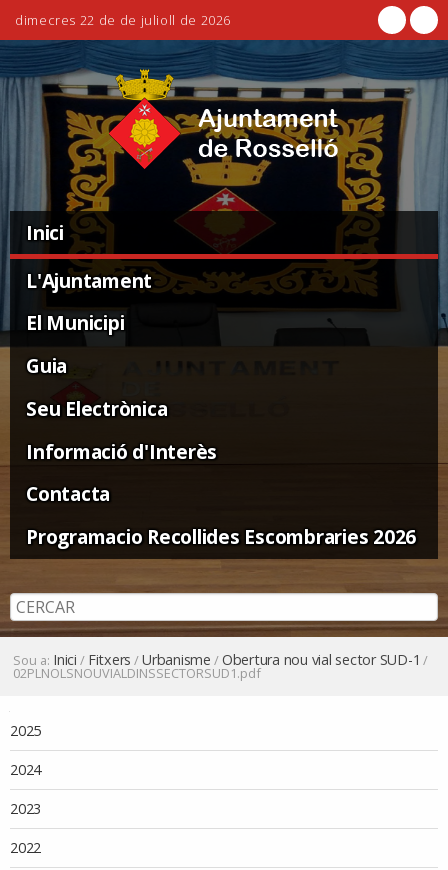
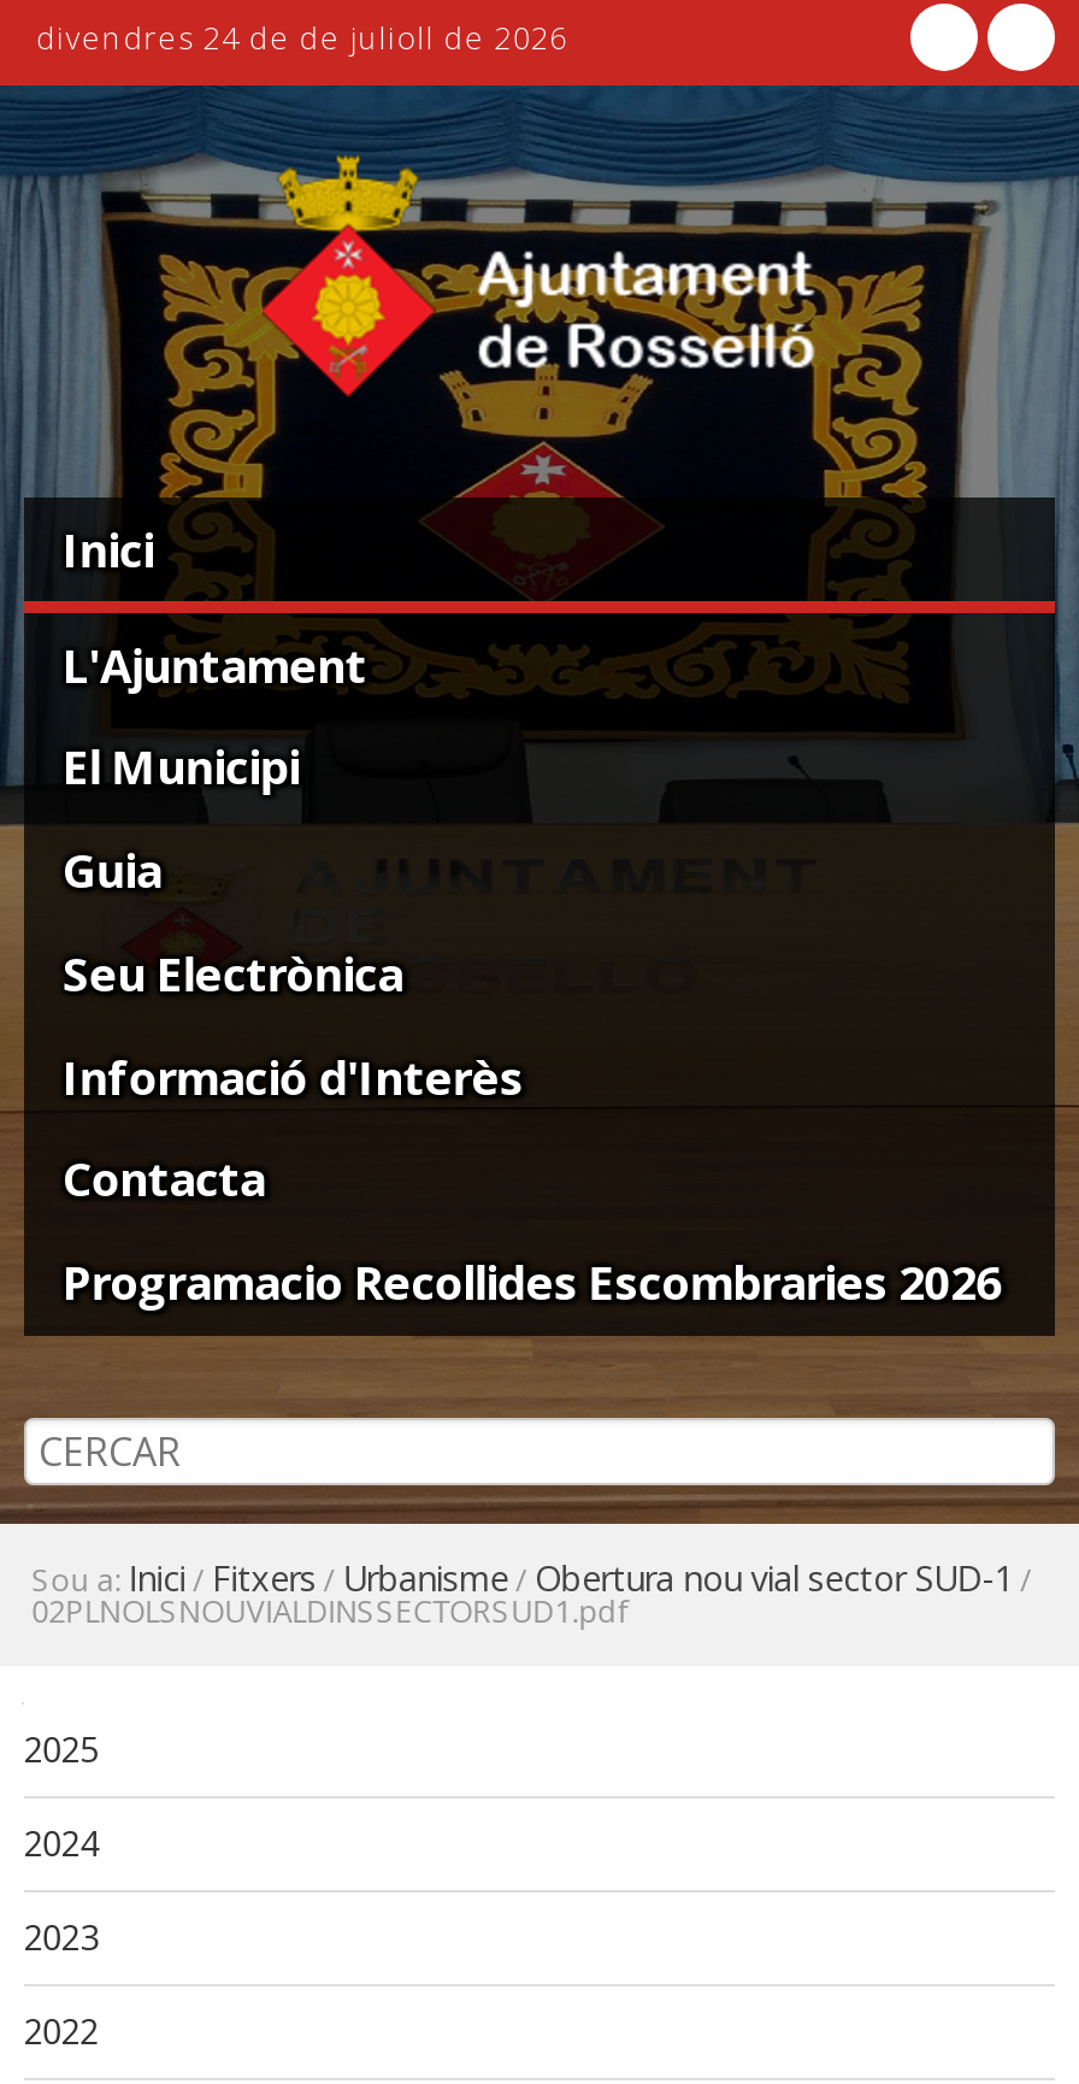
[15,11,231,29] dimecres 22 de de julioll de 2026 -> [36,16,568,59] divendres 24 de de julioll de 2026

